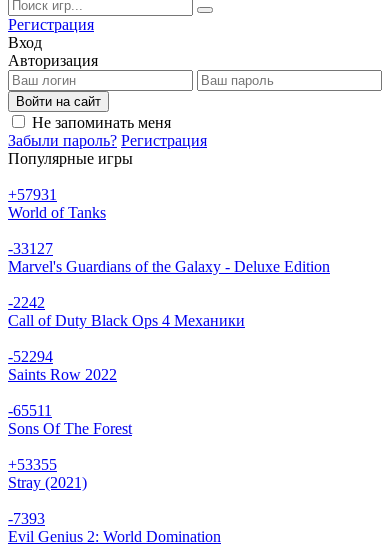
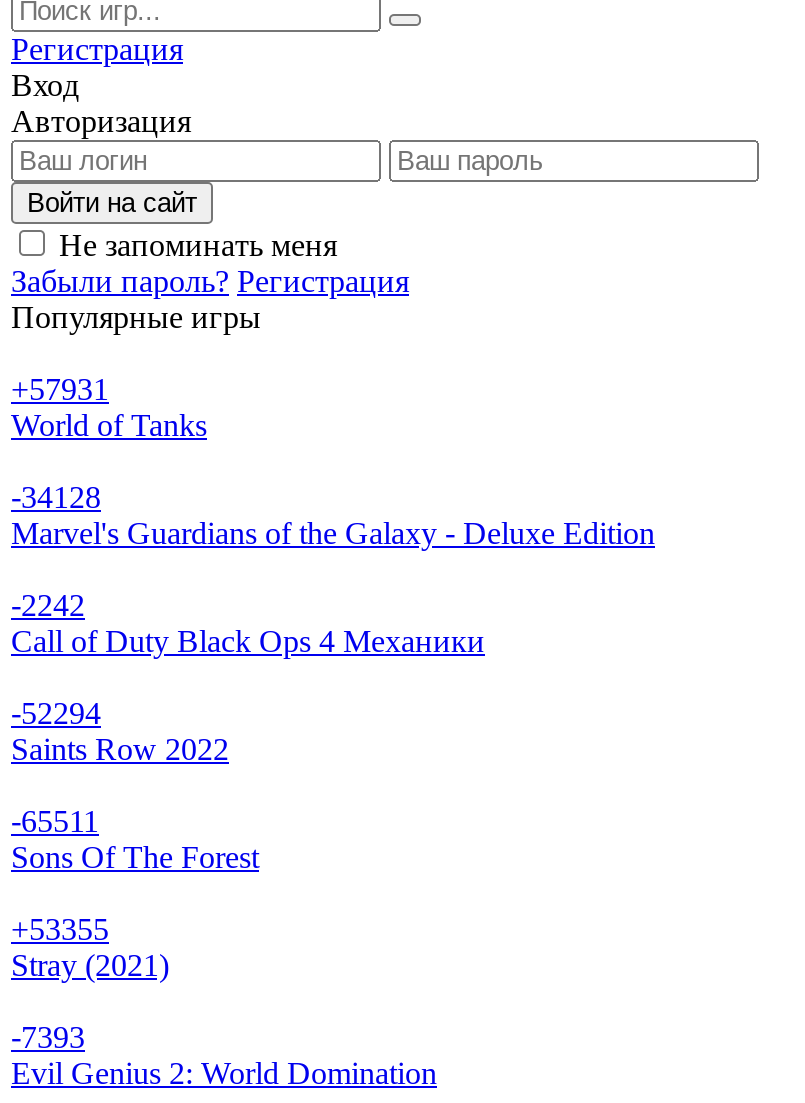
[8,240,53,257] -33127 -> [11,480,101,514] -34128

